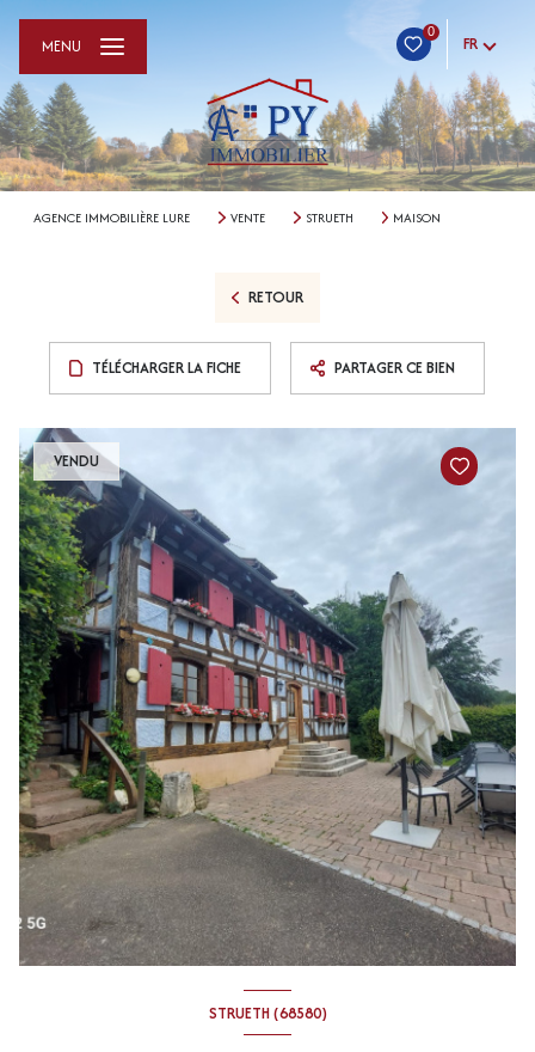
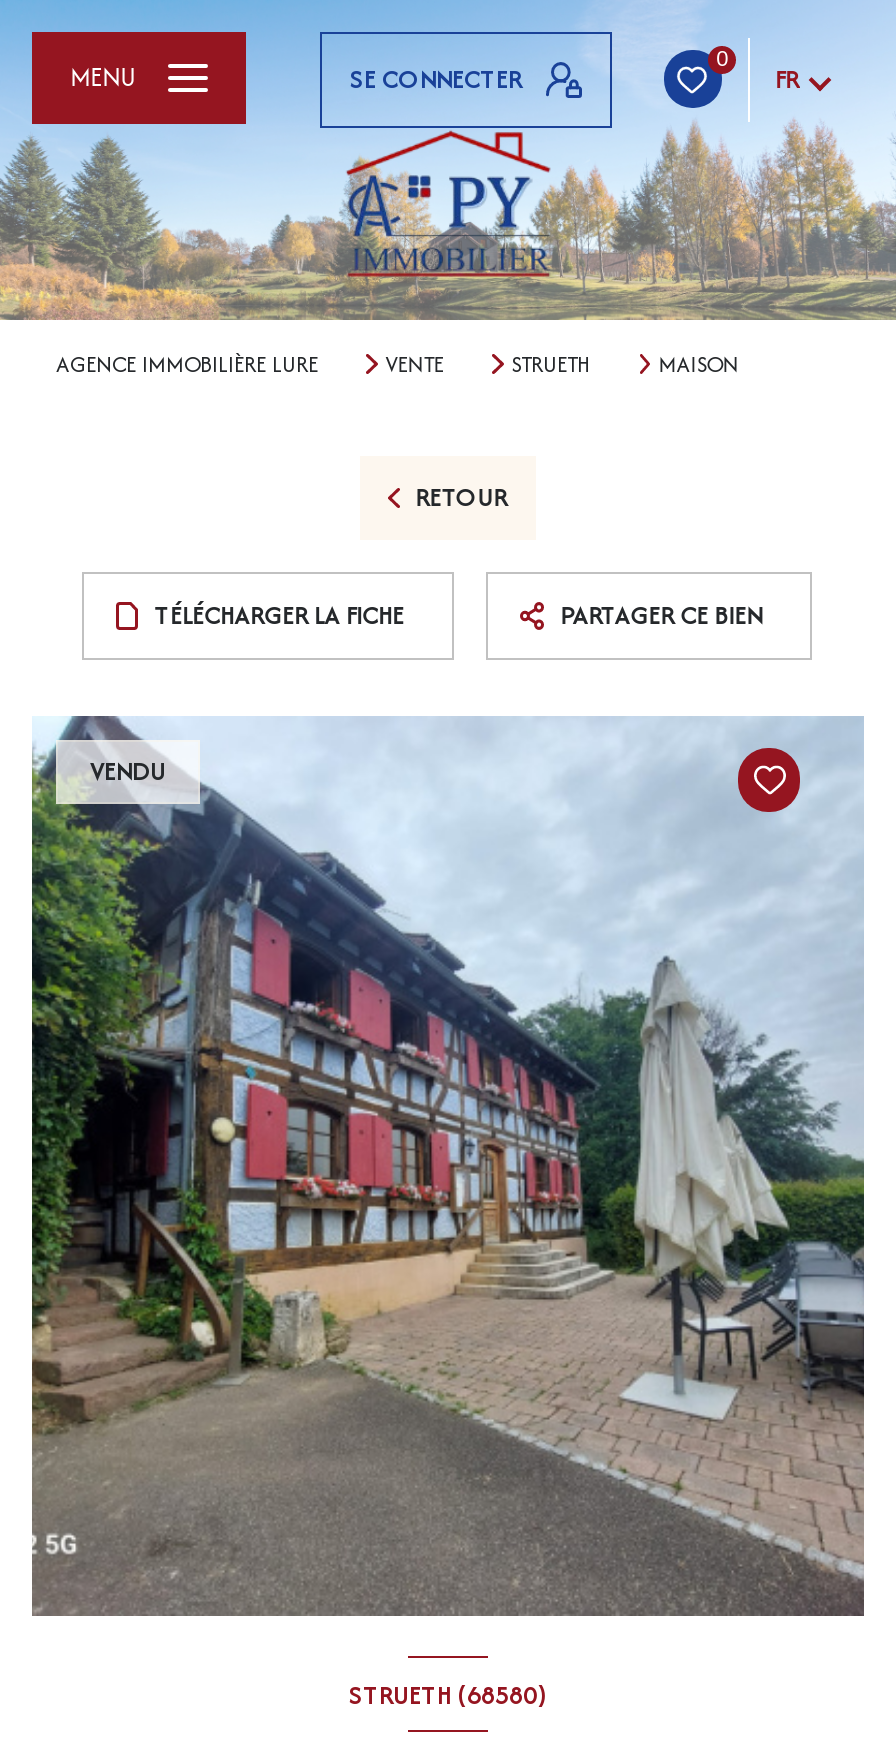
none -> [351,60,523,98] SE CONNECTER

